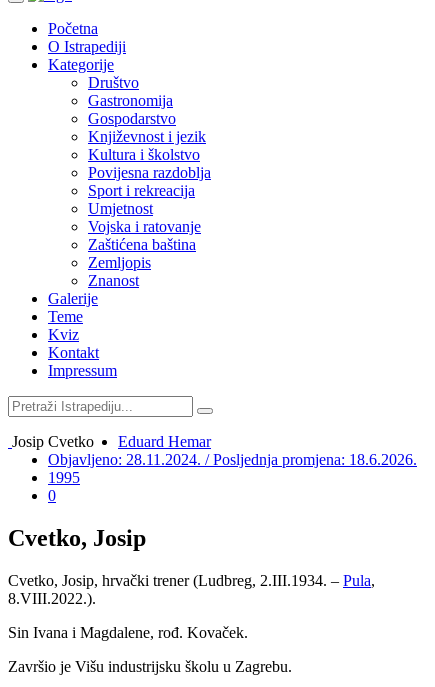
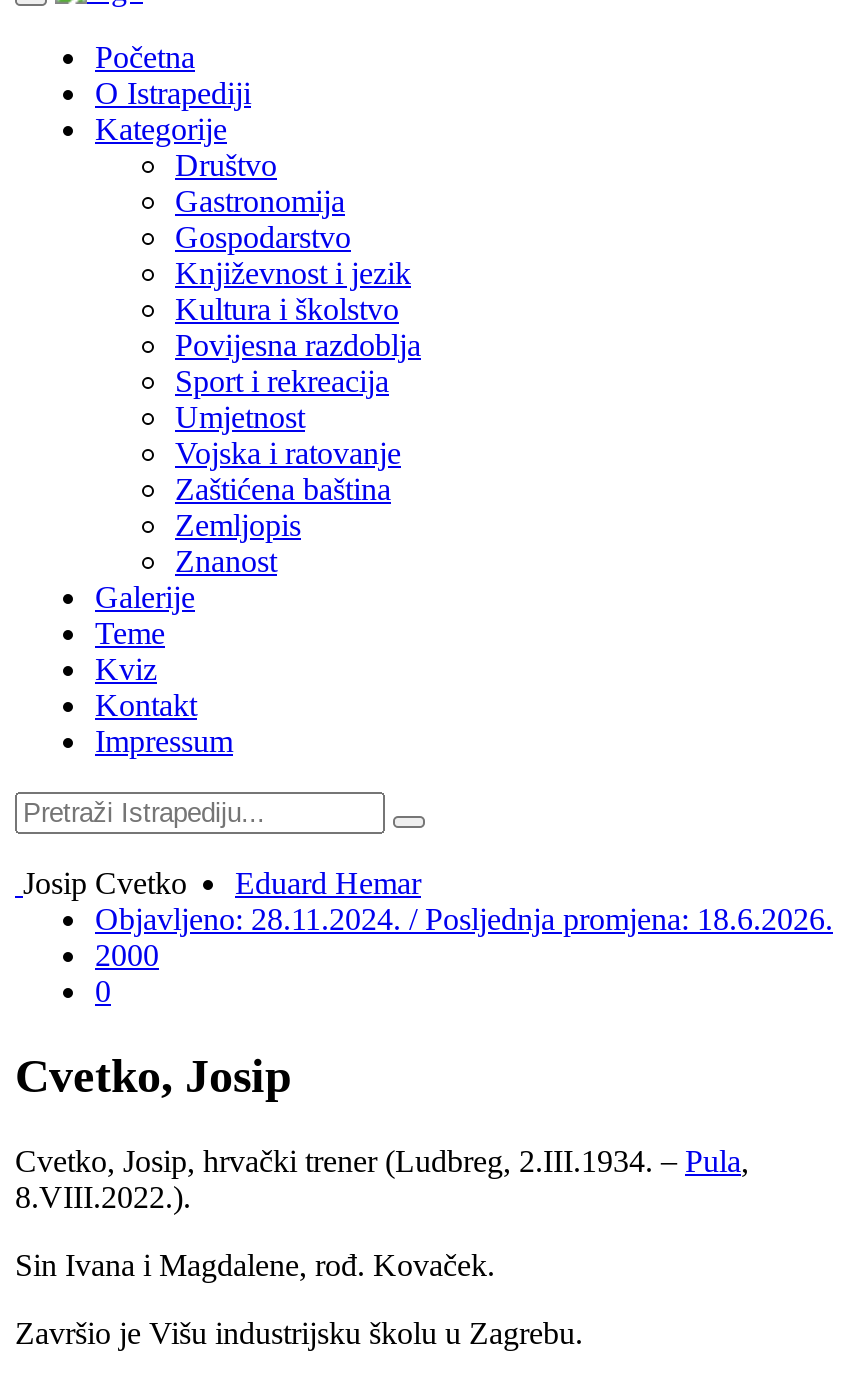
[48,469,80,486] 1995 -> [95,938,159,972] 2000

